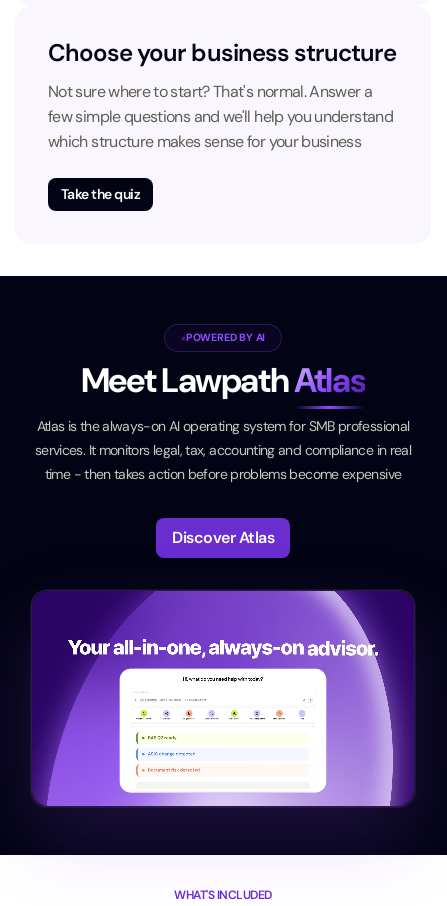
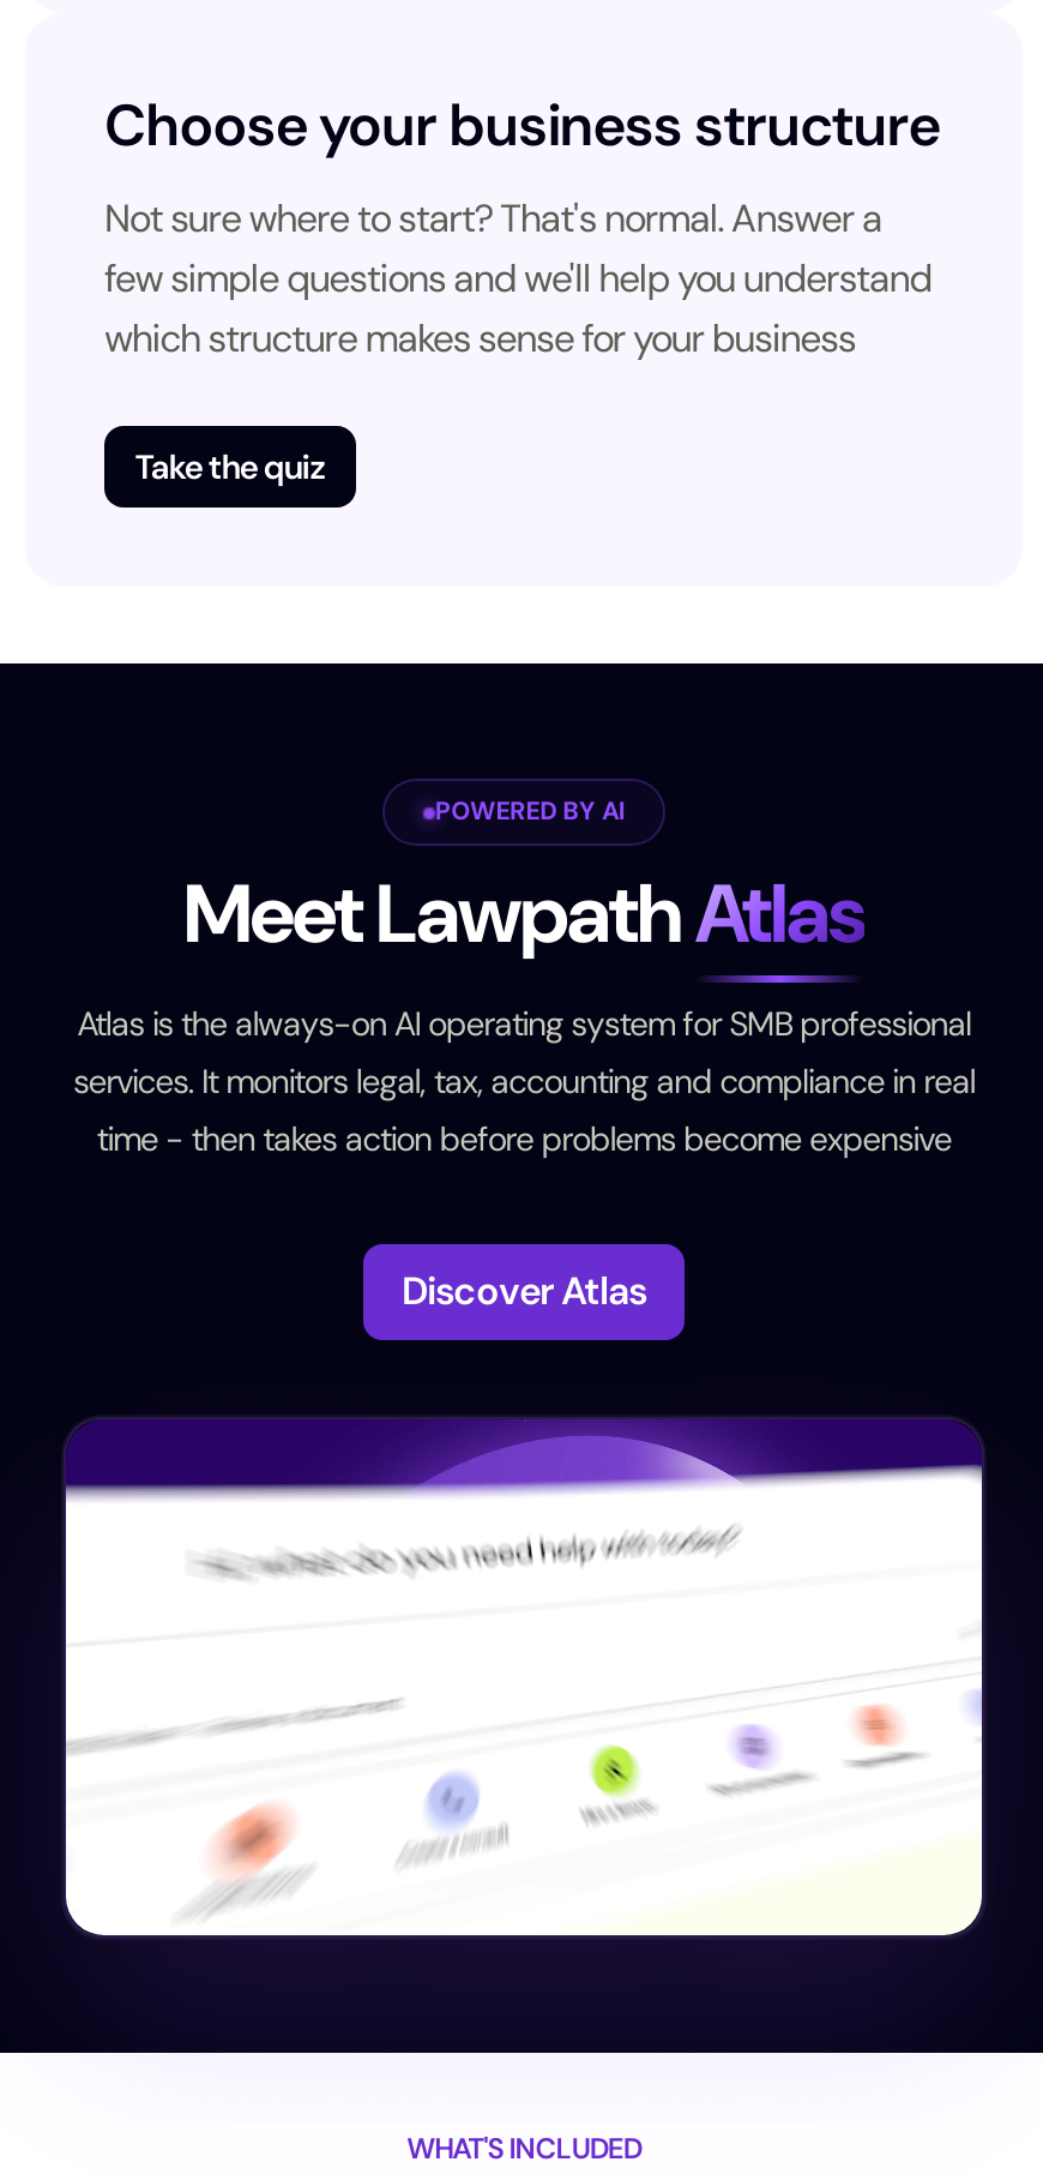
[32,590,414,807] [image] -> [64,1418,984,1939] [image]

